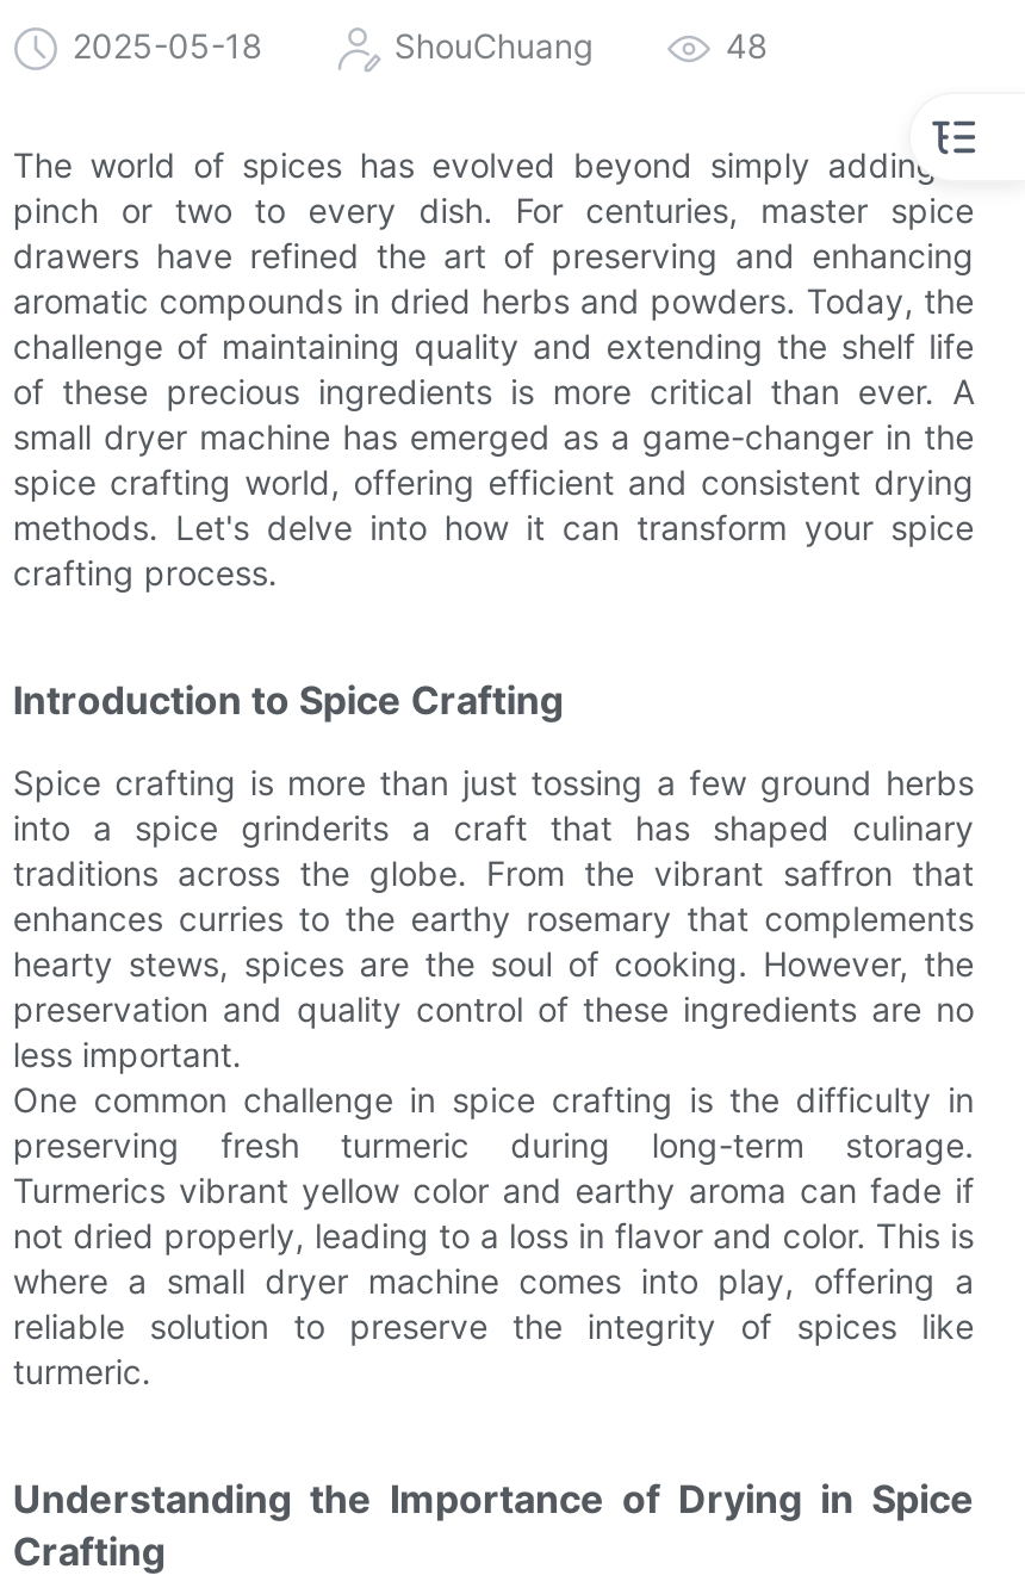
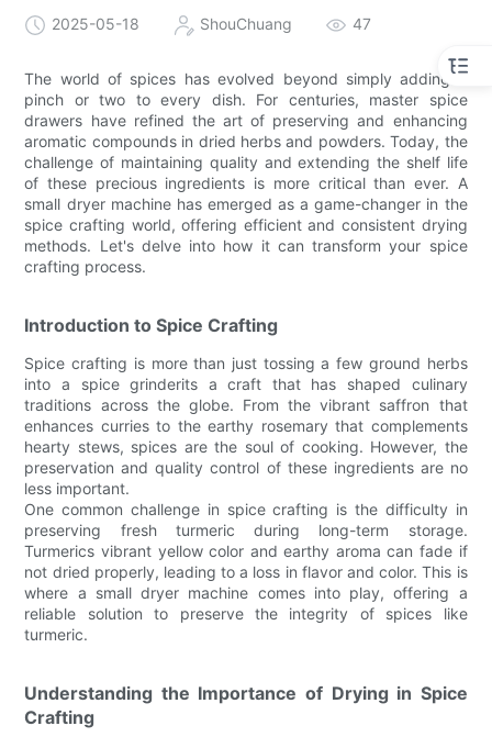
[726,25,769,66] 48 -> [353,14,372,33] 47

